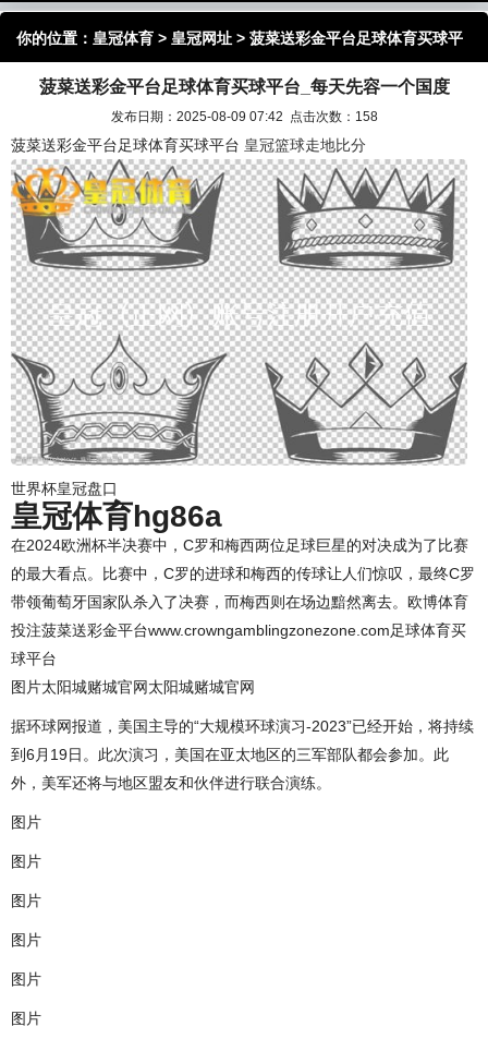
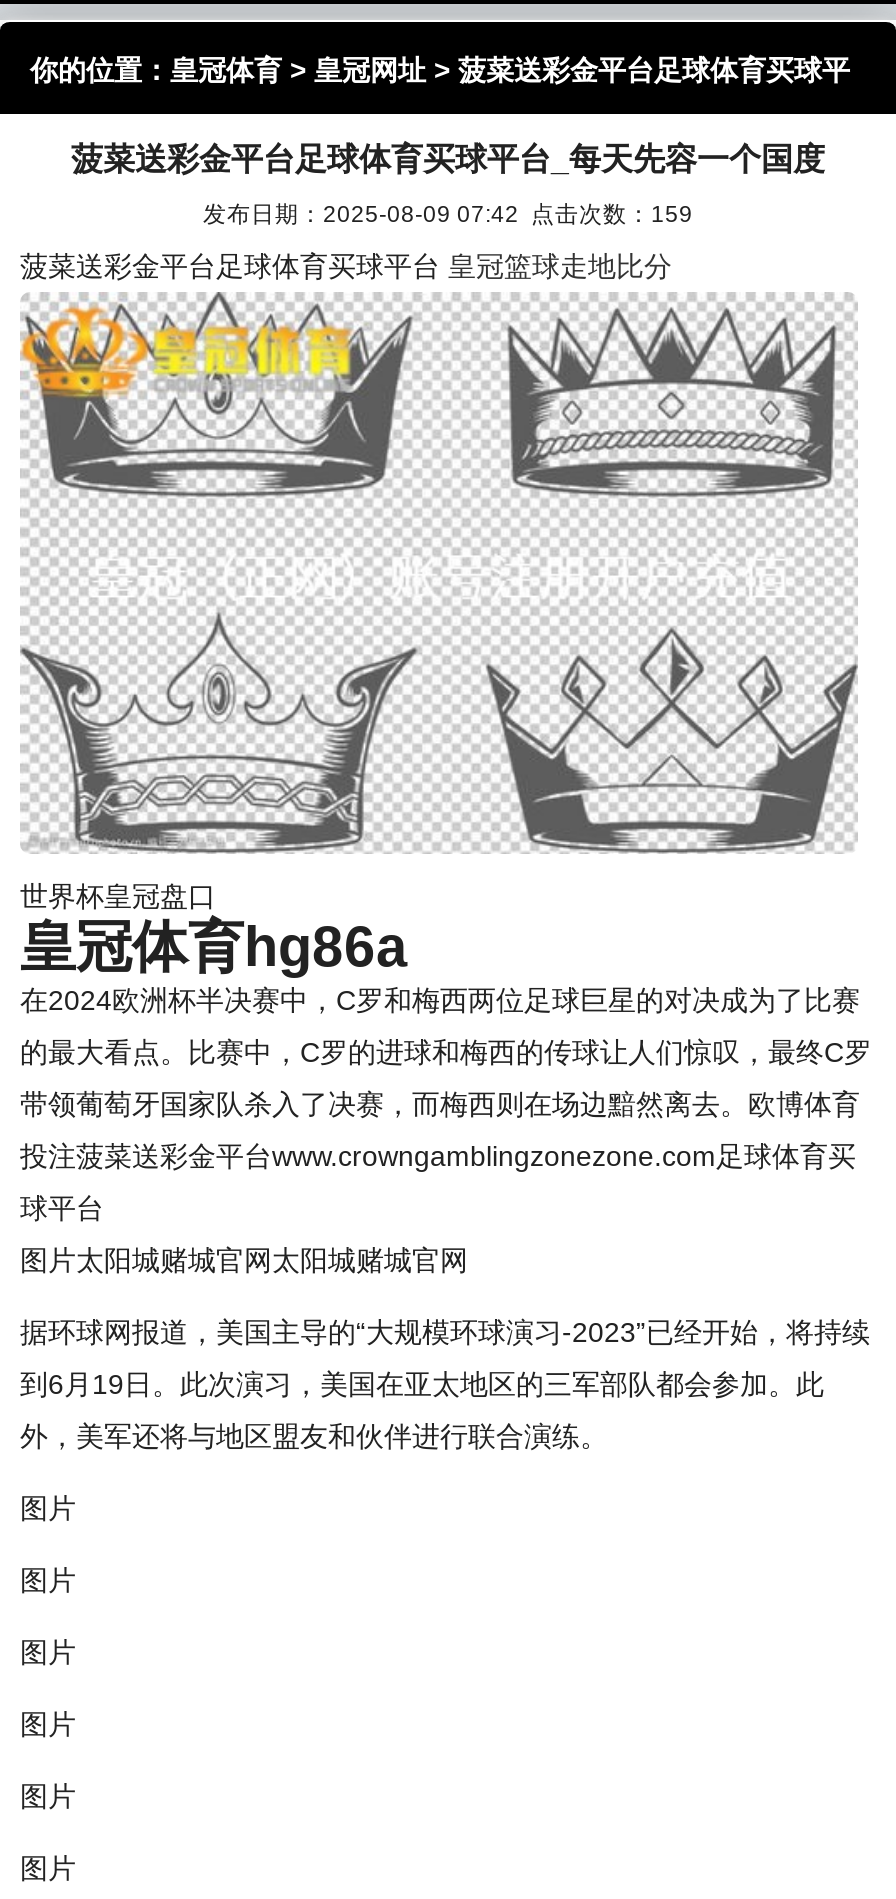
[111,109,377,123] 发布日期：2025-08-09 07:42 点击次数：158 -> [203,200,693,226] 发布日期：2025-08-09 07:42 点击次数：159

